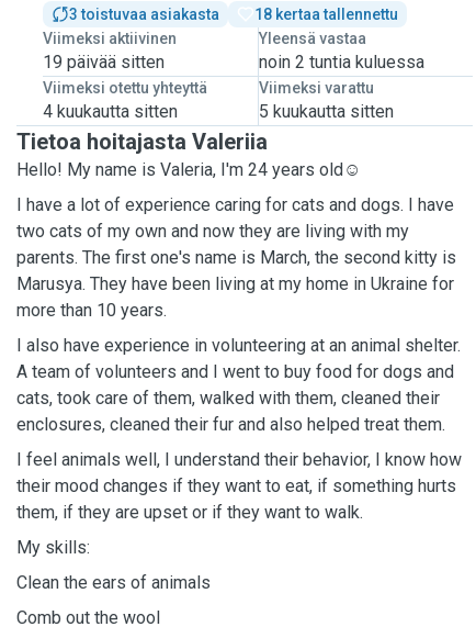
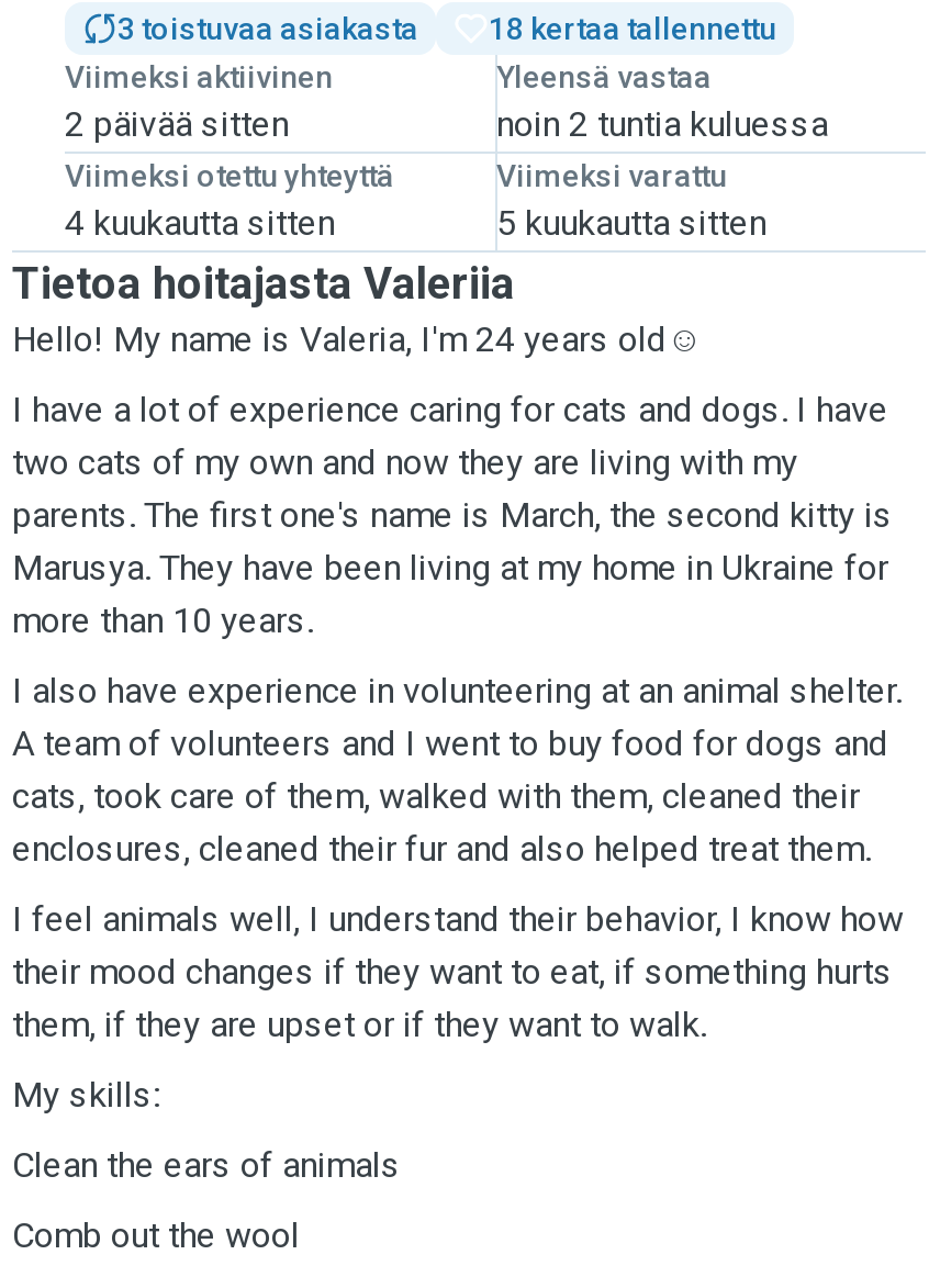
[43,52,165,72] 19 päivää sitten -> [65,103,289,145] 2 päivää sitten

